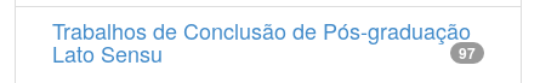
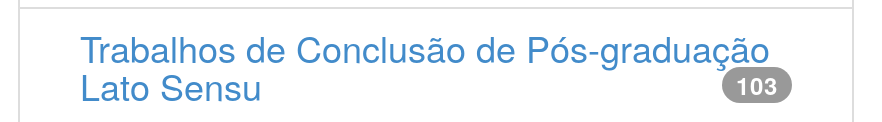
[459,42,476,64] 97 -> [736,67,778,103] 103

